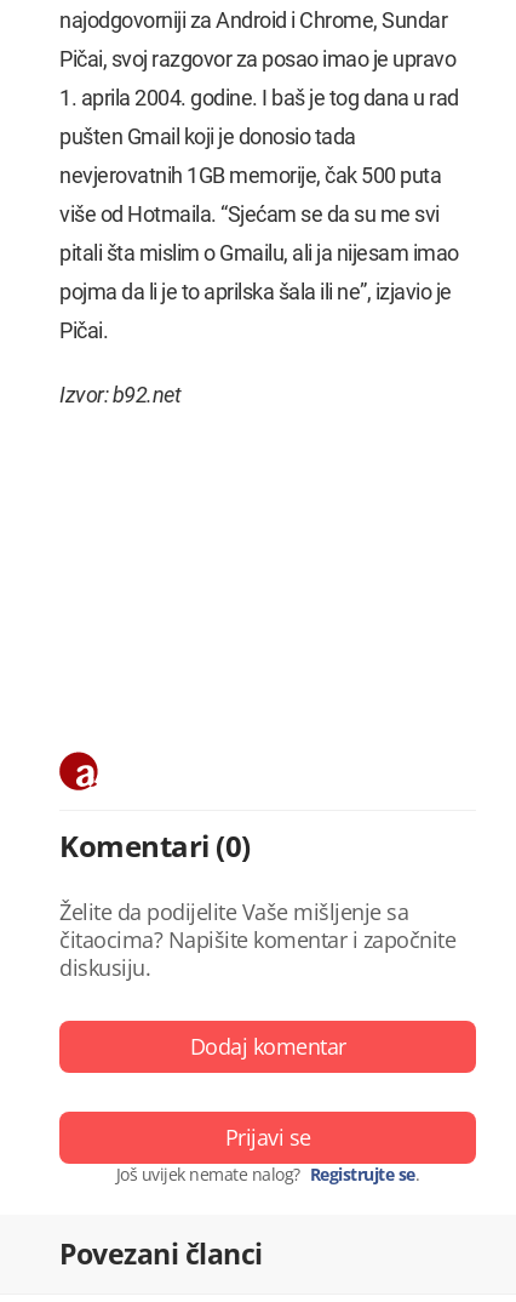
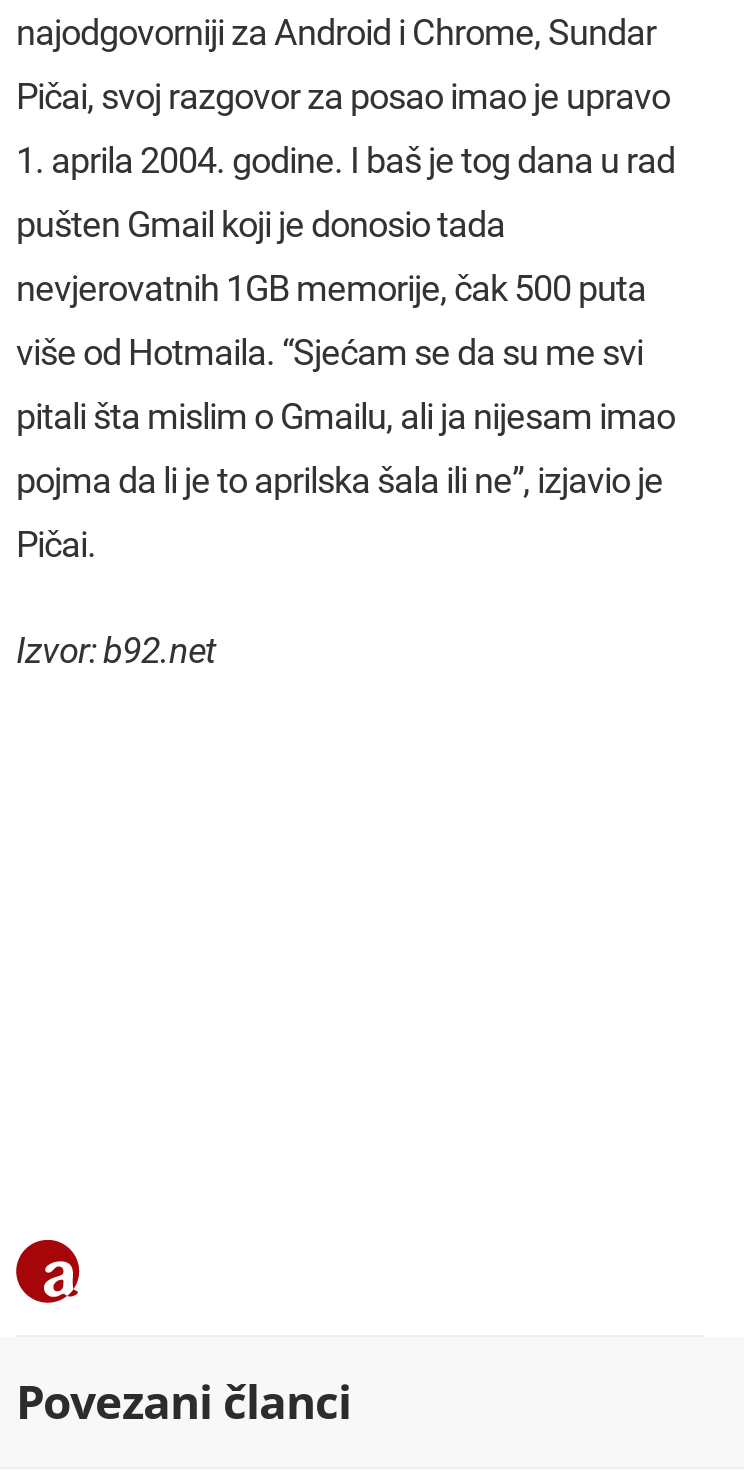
[59,826,455,1186] Komentari (0) | Želite da podijelite Vaše mišljenje sa | čitaocima? Napišite komentar i započnite | diskusiju. | Dodaj komentar | Prijavi se | Još uvijek nemate nalog? Registrujte se. -> none

